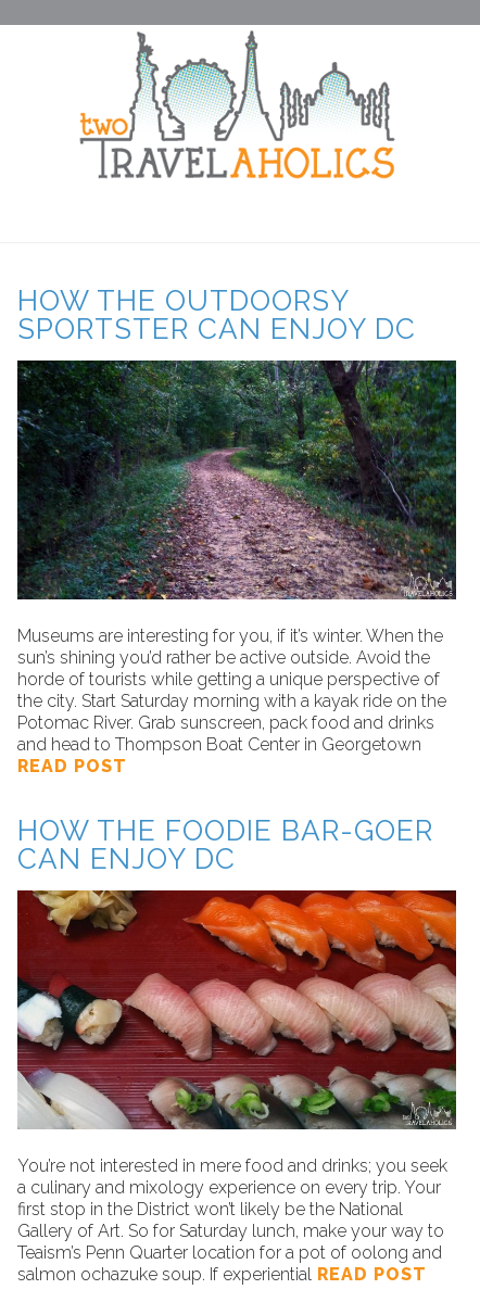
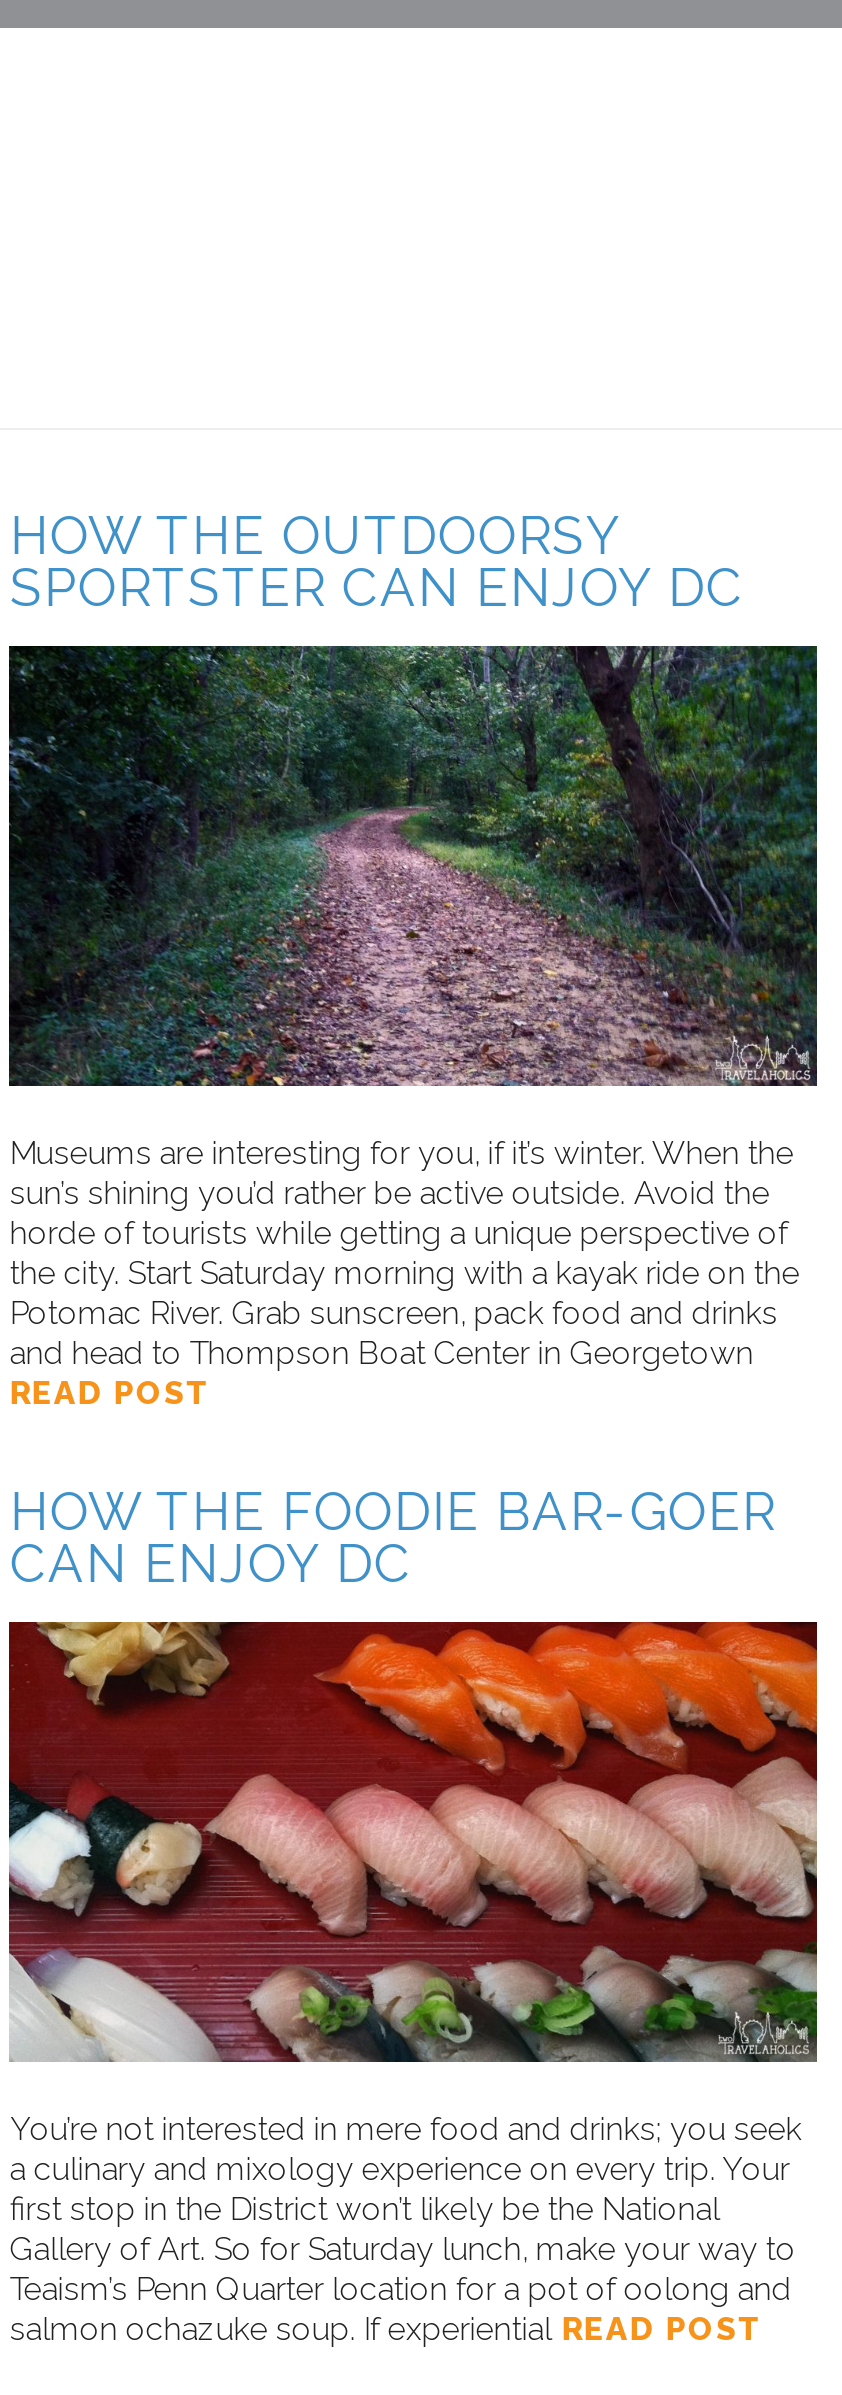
[79,30,395,179] [image] -> none

